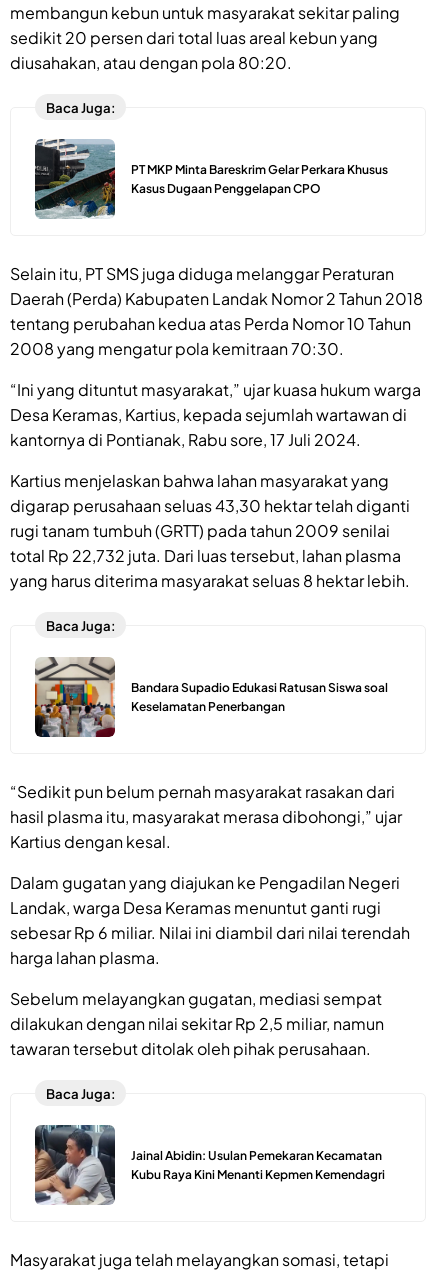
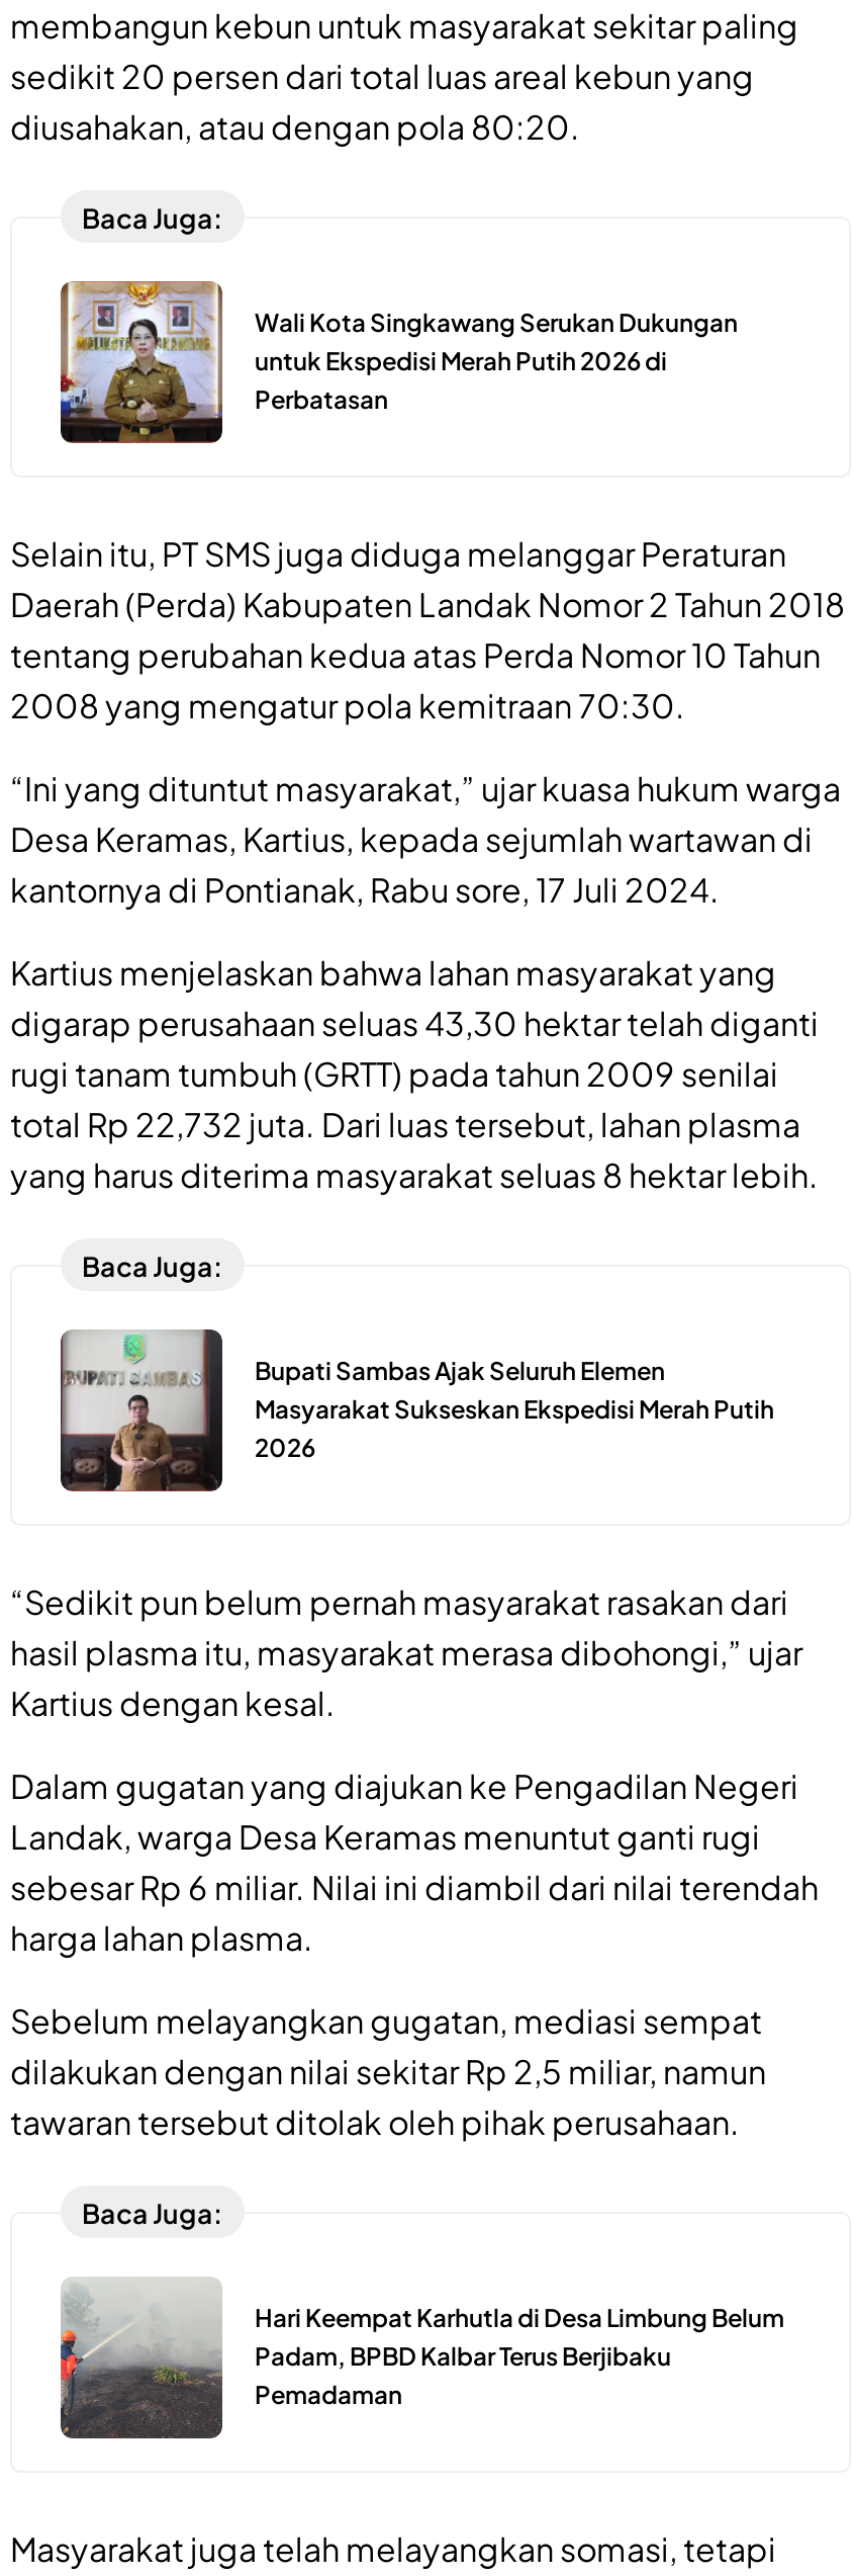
[34,138,388,219] [image] | PT MKP Minta Bareskrim Gelar Perkara Khusus | Kasus Dugaan Penggelapan CPO -> [59,279,738,445] [image] | Wali Kota Singkawang Serukan Dukungan | untuk Ekspedisi Merah Putih 2026 di | Perbatasan
[34,657,388,738] [image] | Bandara Supadio Edukasi Ratusan Siswa soal | Keselamatan Penerbangan -> [59,1329,774,1493] [image] | Bupati Sambas Ajak Seluruh Elemen | Masyarakat Sukseskan Ekspedisi Merah Putih | 2026
[34,1124,385,1205] [image] | Jainal Abidin: Usulan Pemekaran Kecamatan | Kubu Raya Kini Menanti Kepmen Kemendagri -> [59,2277,784,2440] [image] | Hari Keempat Karhutla di Desa Limbung Belum | Padam, BPBD Kalbar Terus Berjibaku | Pemadaman

